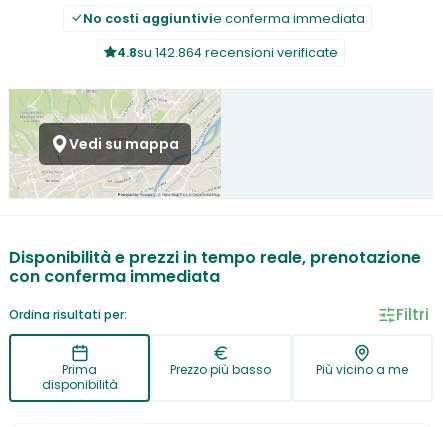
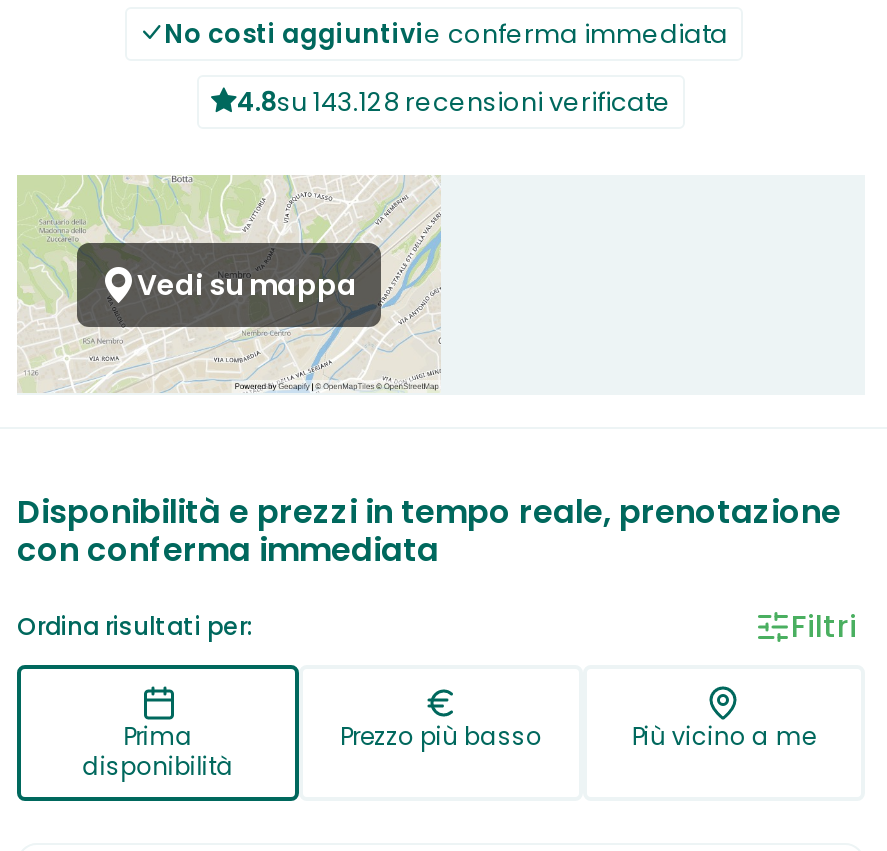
[117,44,338,61] 4.8su 142.864 recensioni verificate -> [237,85,671,119] 4.8su 143.128 recensioni verificate

